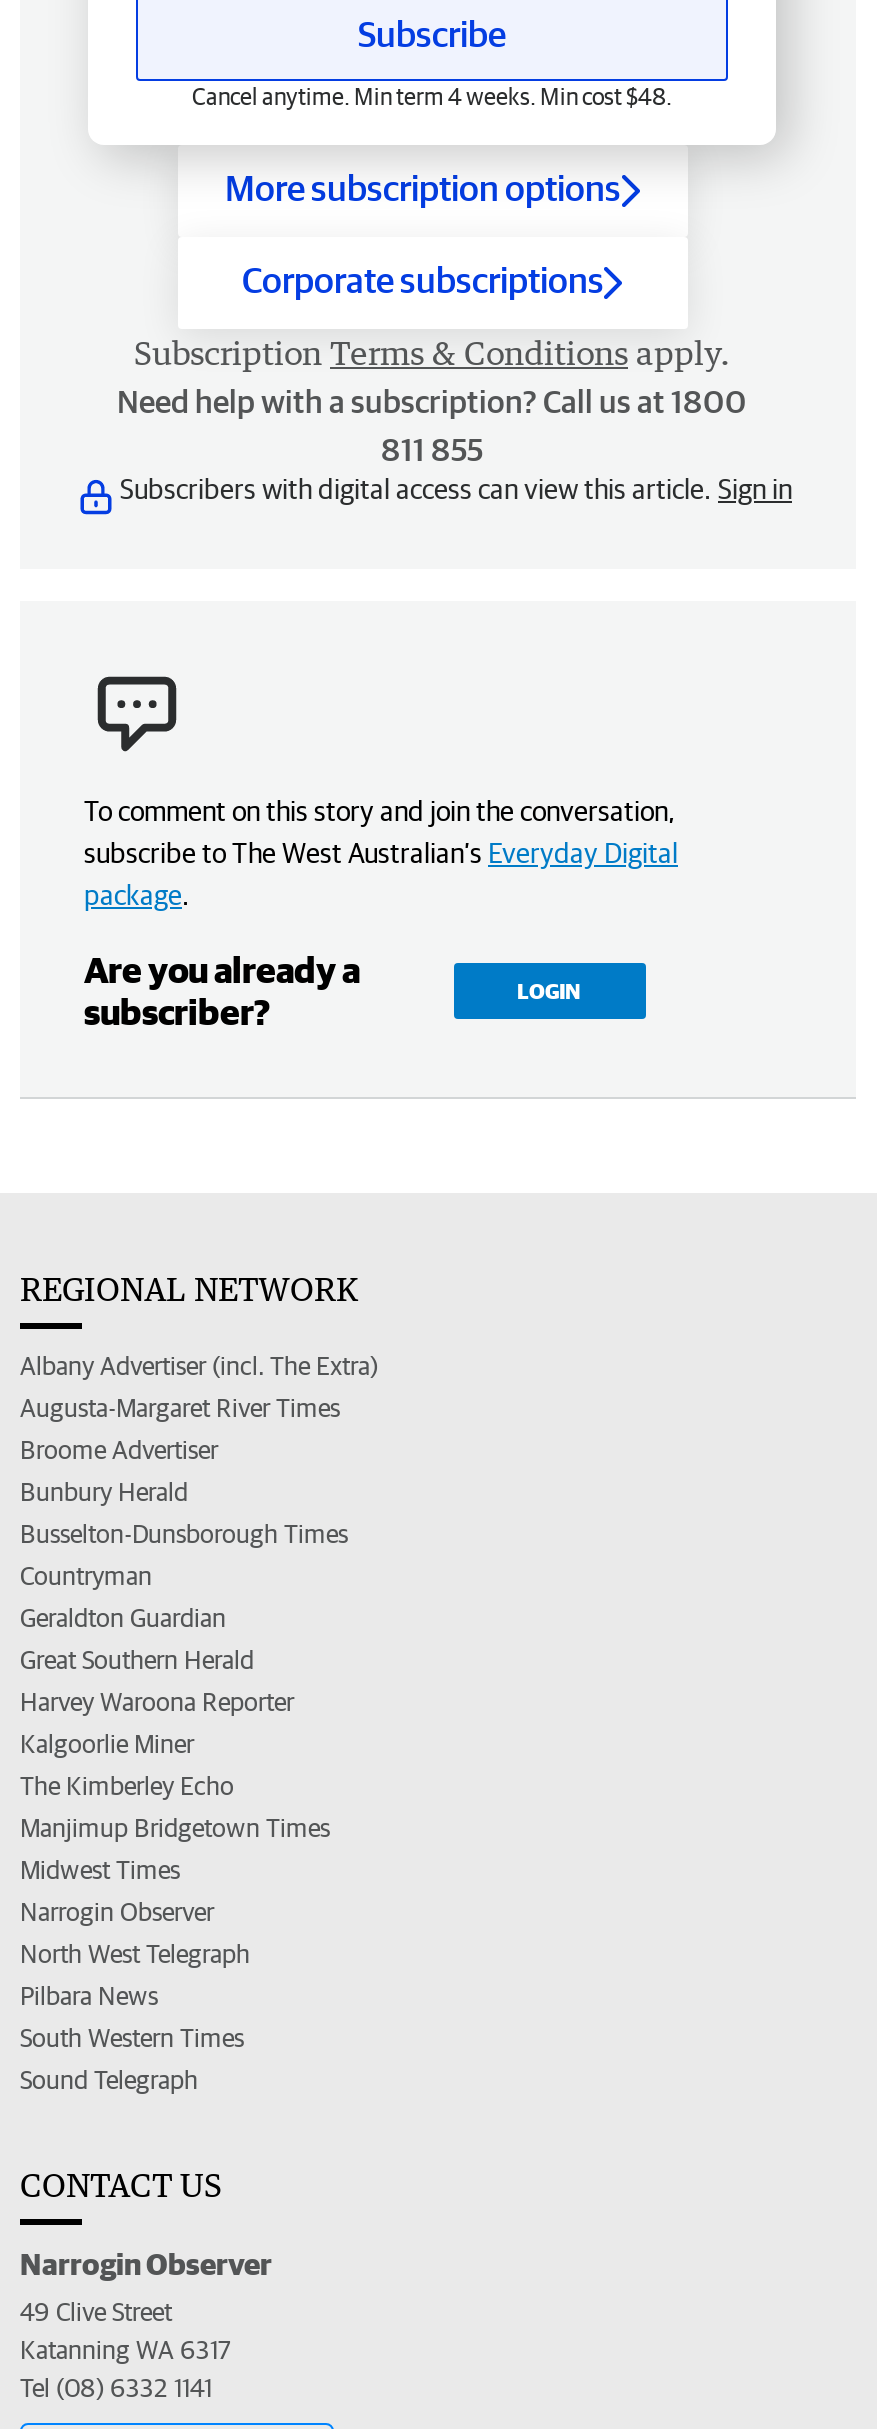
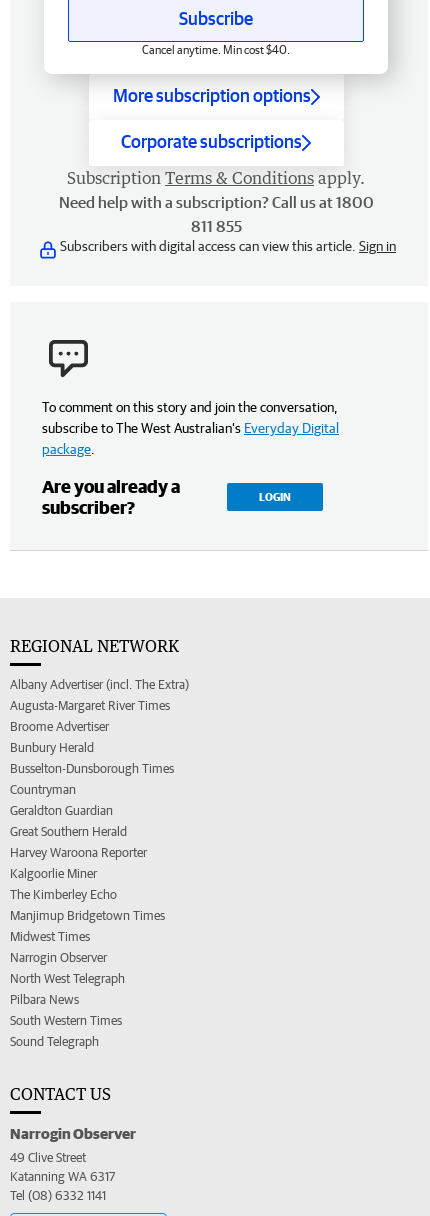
[192,83,672,109] Cancel anytime. Min term 4 weeks. Min cost $48. -> [142,43,290,56] Cancel anytime. Min cost $40.

